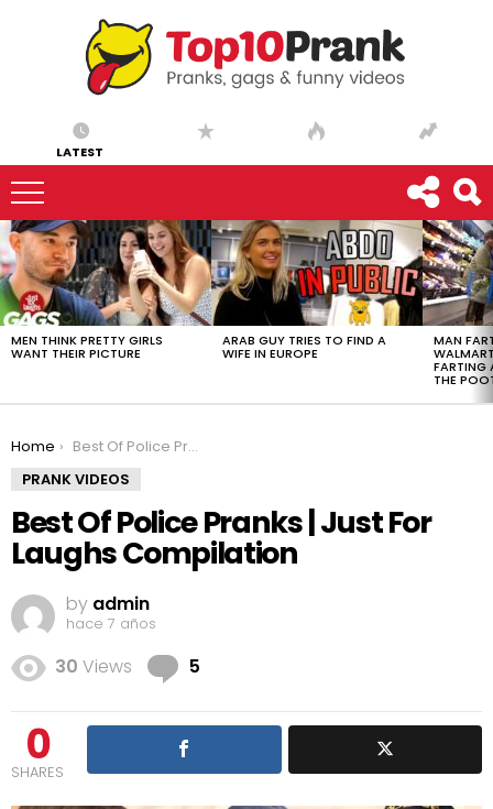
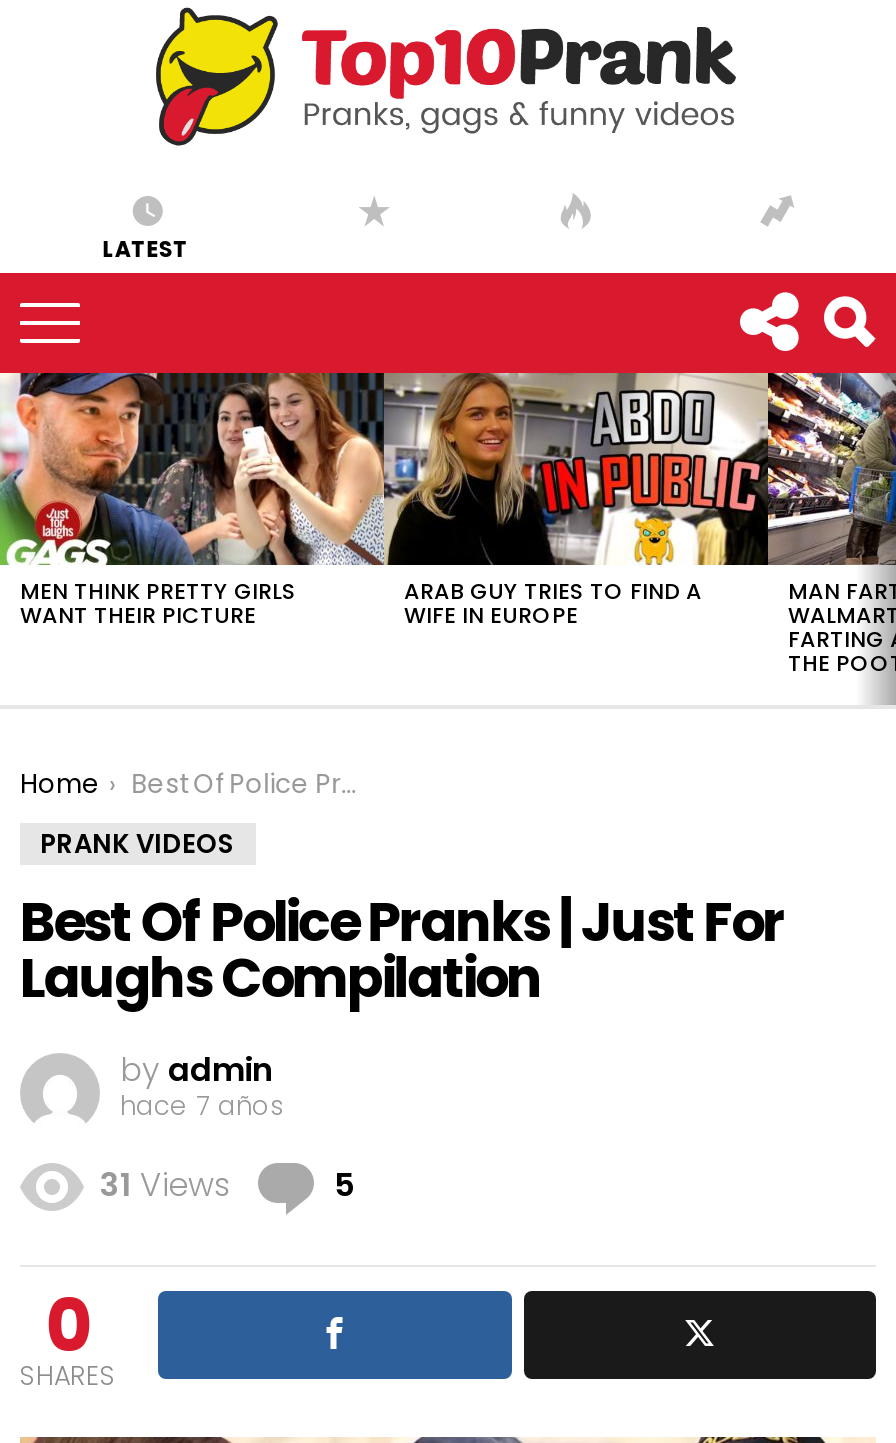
[55,654,132,680] 30 Views -> [100,1162,230,1208] 31 Views

